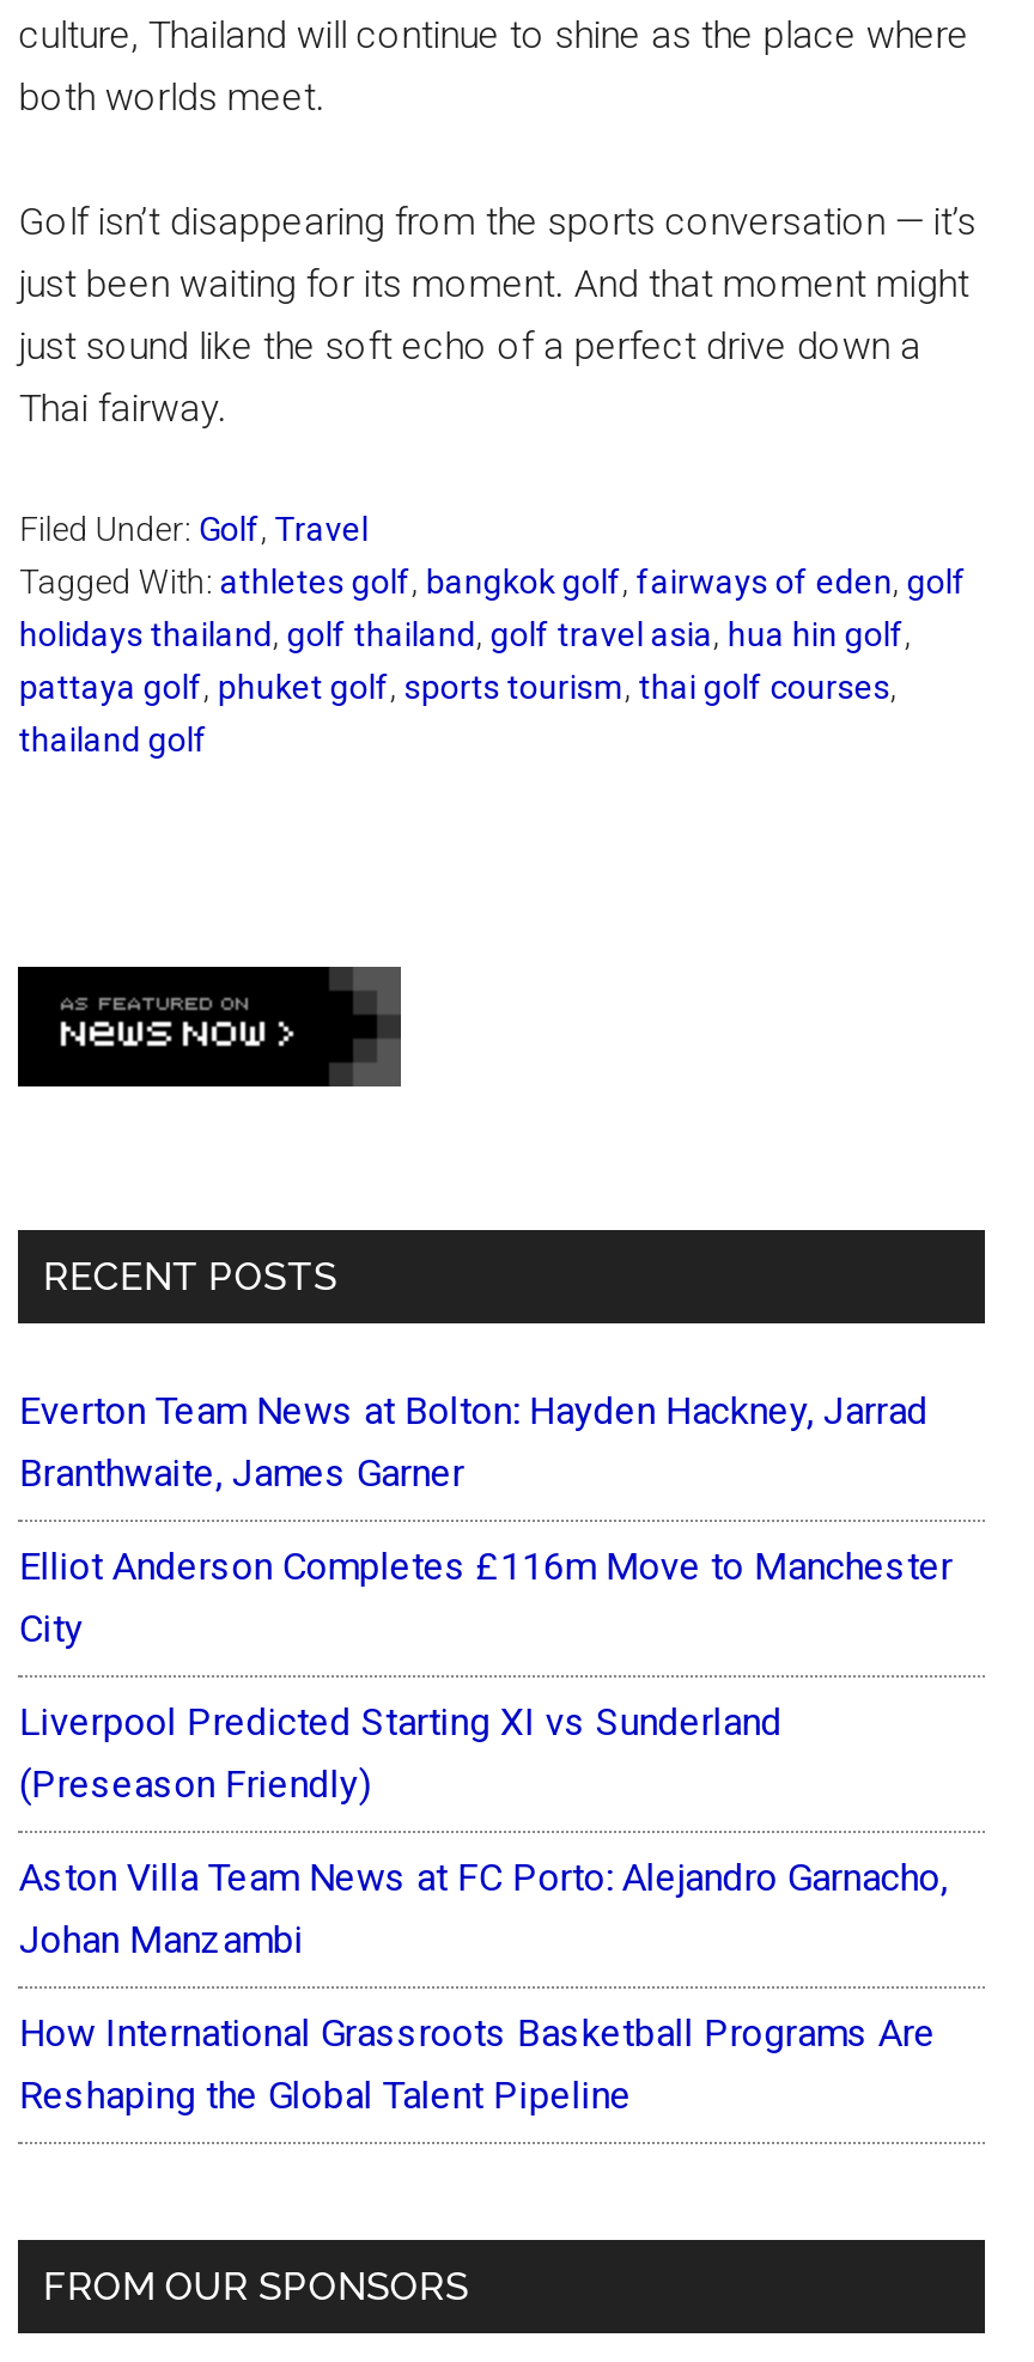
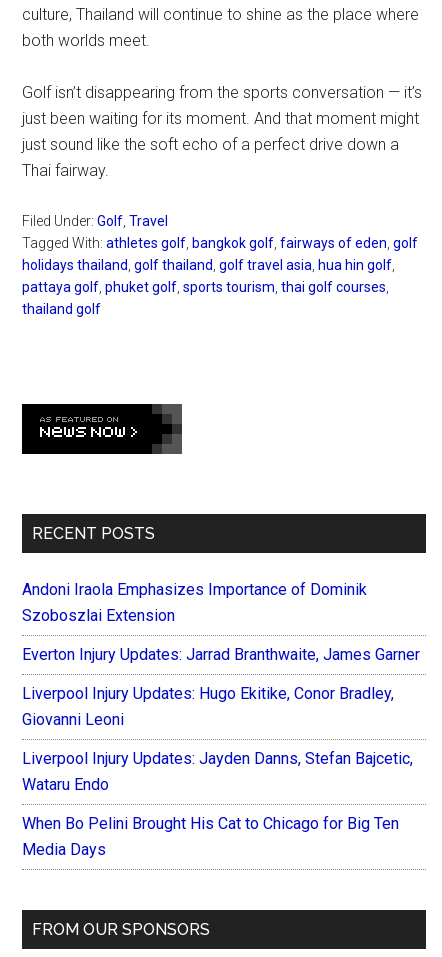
[19,1388,928,1496] Everton Team News at Bolton: Hayden Hackney, Jarrad | Branthwaite, James Garner -> [22,580,367,625] Andoni Iraola Emphasizes Importance of Dominik | Szoboszlai Extension
[19,1544,952,1651] Elliot Anderson Completes £116m Move to Manchester | City -> [22,645,420,664] Everton Injury Updates: Jarrad Branthwaite, James Garner
[19,1699,782,1807] Liverpool Predicted Starting XI vs Sunderland | (Preseason Friendly) -> [22,684,394,729] Liverpool Injury Updates: Hugo Ekitike, Conor Bradley, | Giovanni Leoni
[19,1855,948,1962] Aston Villa Team News at FC Porto: Alejandro Garnacho, | Johan Manzambi -> [22,749,413,794] Liverpool Injury Updates: Jayden Danns, Stefan Bajcetic, | Wataru Endo
[19,2010,936,2118] How International Grassroots Basketball Programs Are | Reshaping the Global Talent Pipeline -> [22,814,399,859] When Bo Pelini Brought His Cat to Chicago for Big Ten | Media Days

